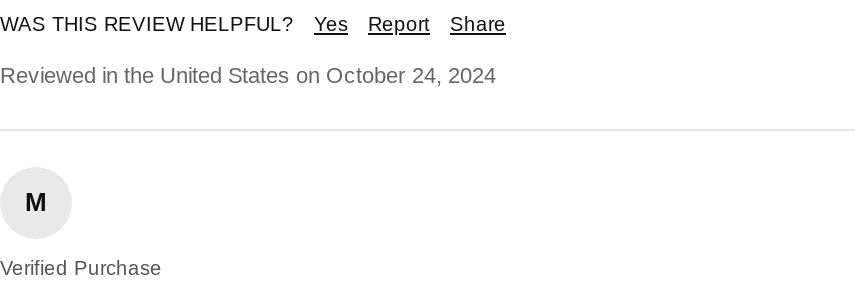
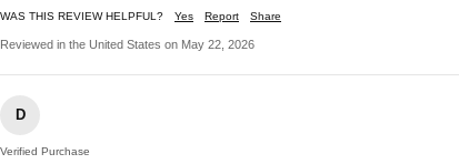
[0,63,496,87] Reviewed in the United States on October 24, 2024 -> [0,38,255,51] Reviewed in the United States on May 22, 2026
[25,187,47,217] M -> [15,106,25,123] D

